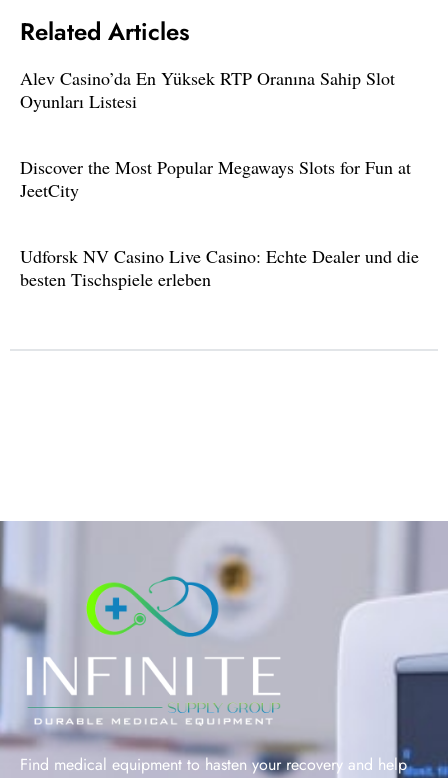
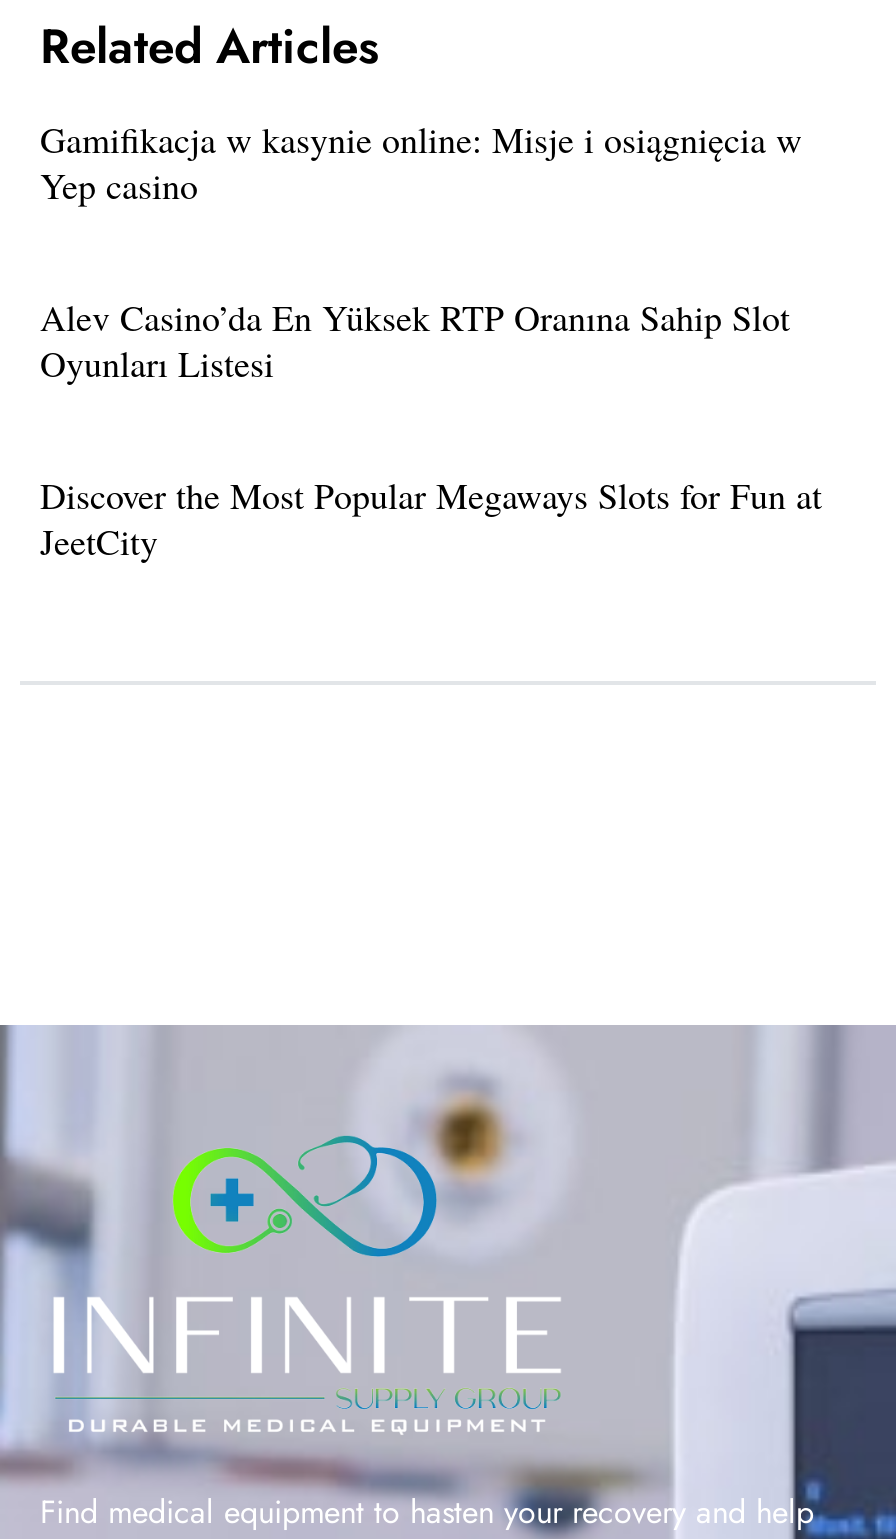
none -> [40,116,802,210] Gamifikacja w kasynie online: Misje i osiągnięcia w | Yep casino
moved [20,66,411,202] -> [40,294,822,566]: Alev Casino’da En Yüksek RTP Oranına Sahip Slot | Oyunları Listesi | Discover the Most Popular Megaways Slots for Fun at | JeetCity
[20,244,419,291] Udforsk NV Casino Live Casino: Echte Dealer und die | besten Tischspiele erleben -> none

